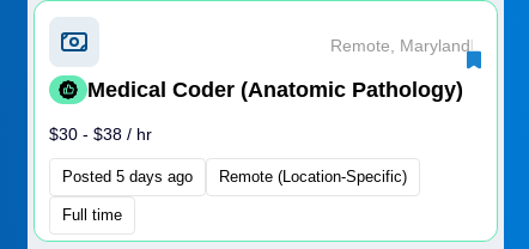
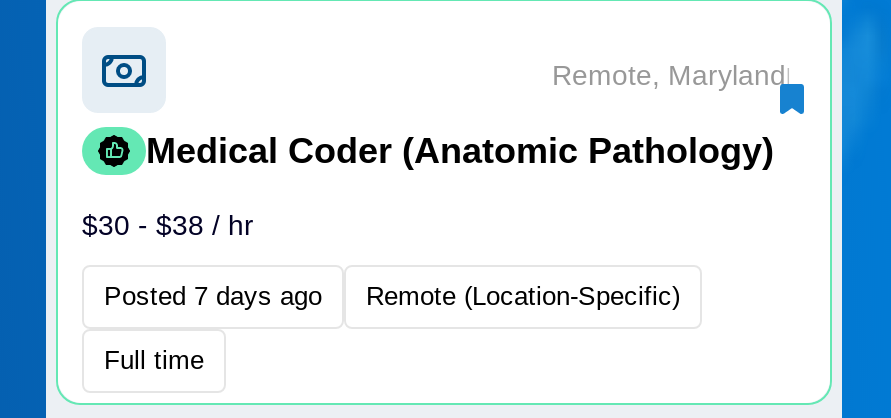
[62,168,193,186] Posted 5 days ago -> [104,280,322,310] Posted 7 days ago

